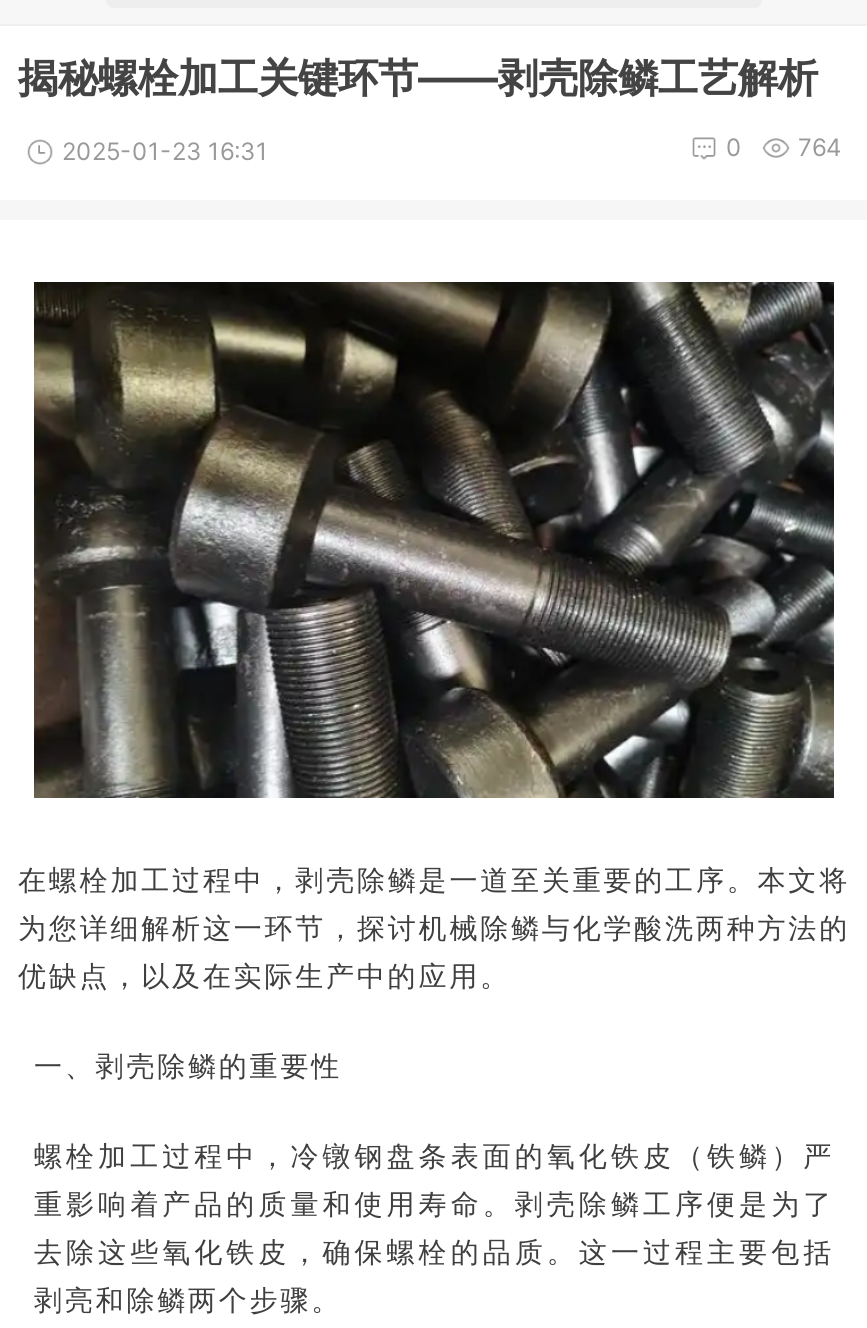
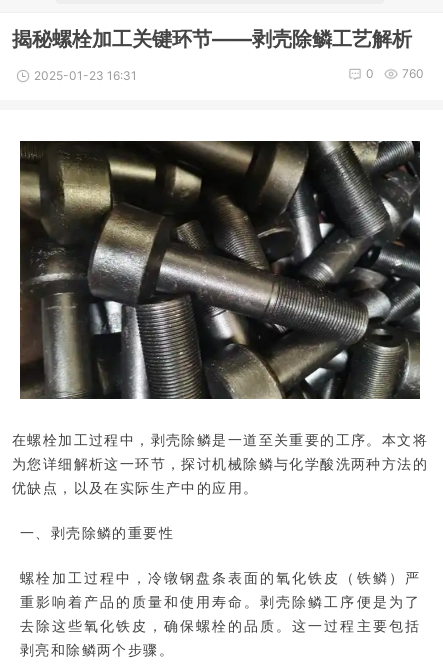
[726,132,842,162] 0 764 -> [366,66,424,81] 0 760

